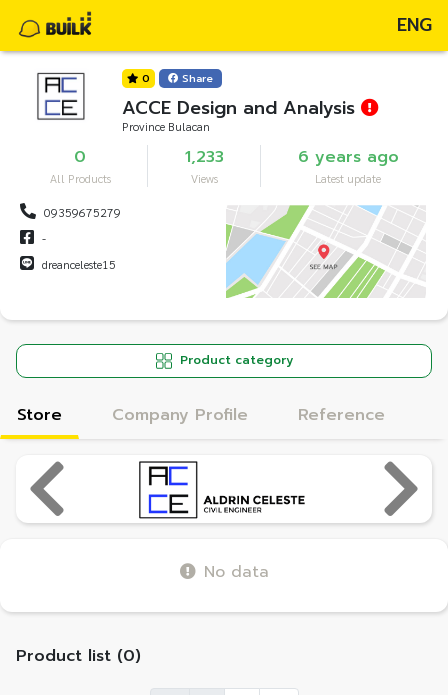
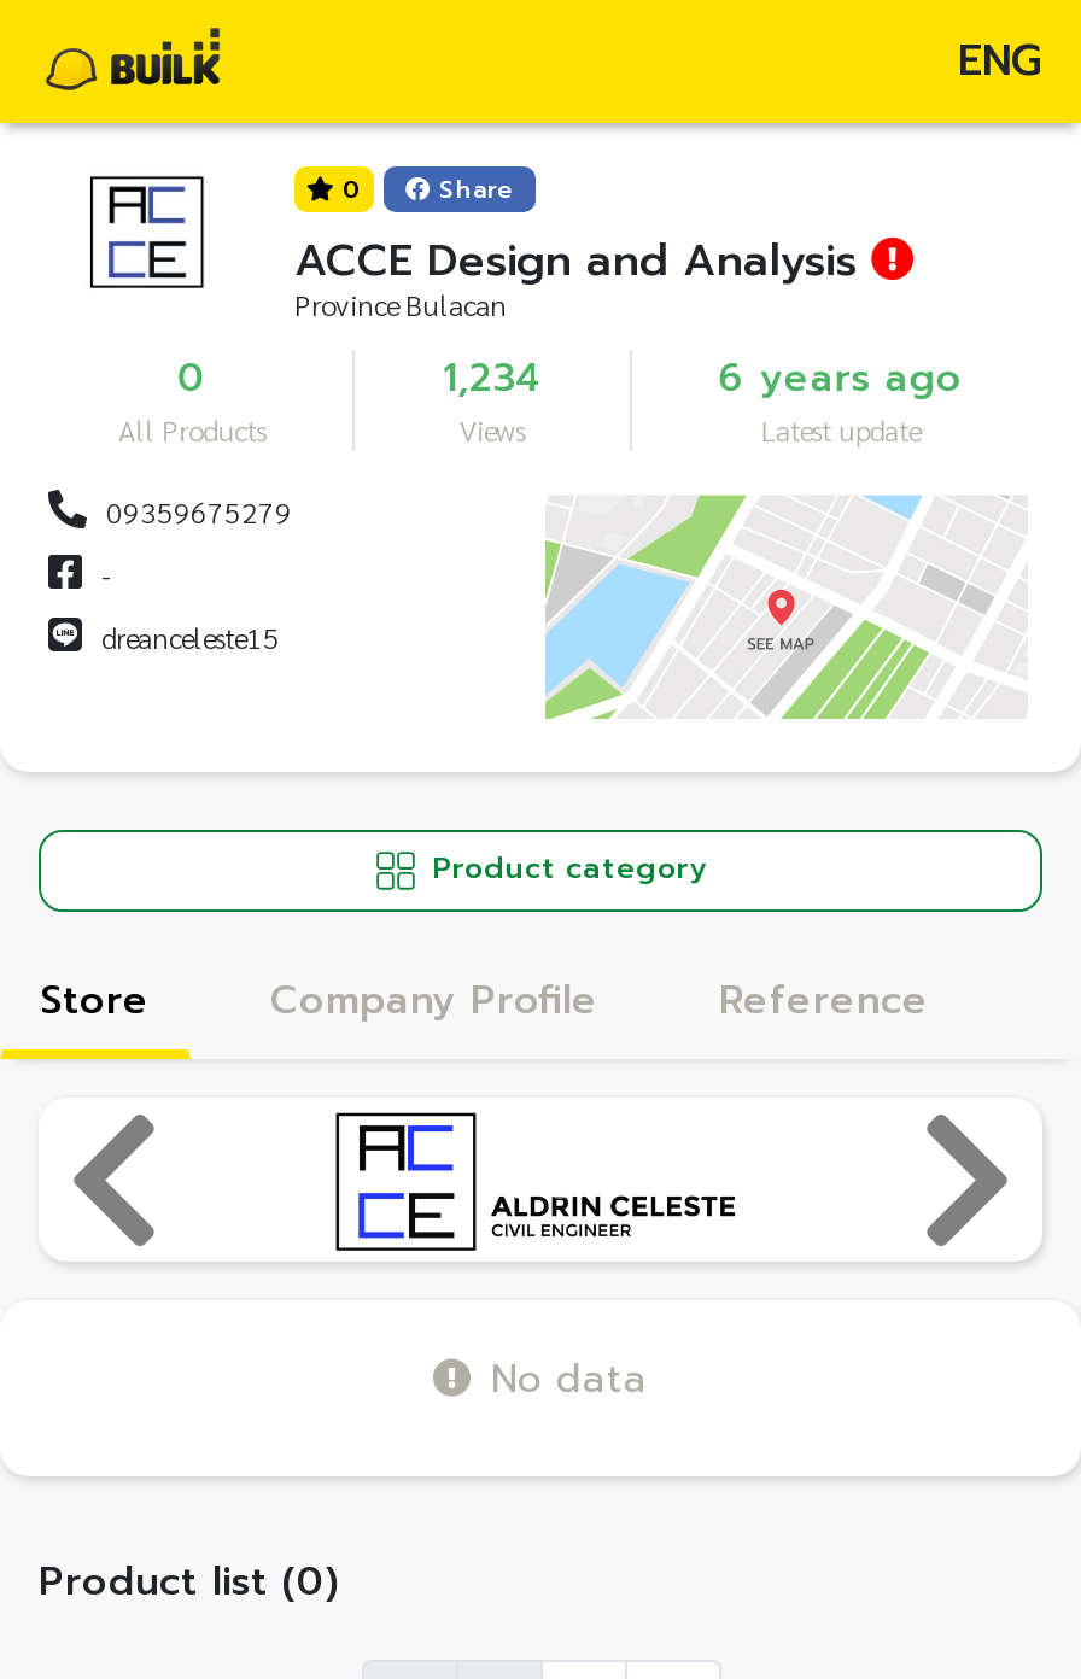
[184,145,223,169] 1,233 -> [443,350,542,408] 1,234

